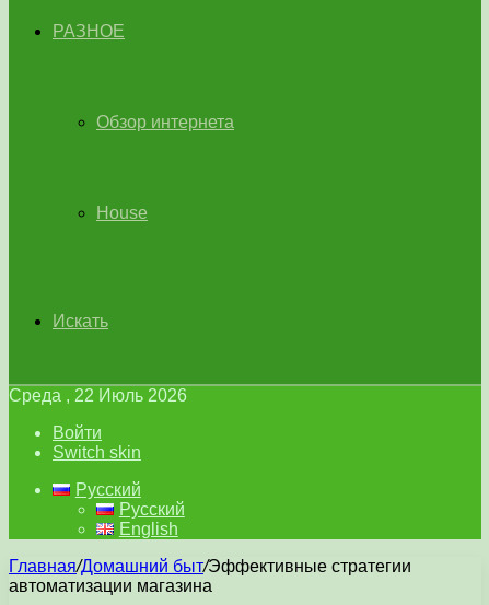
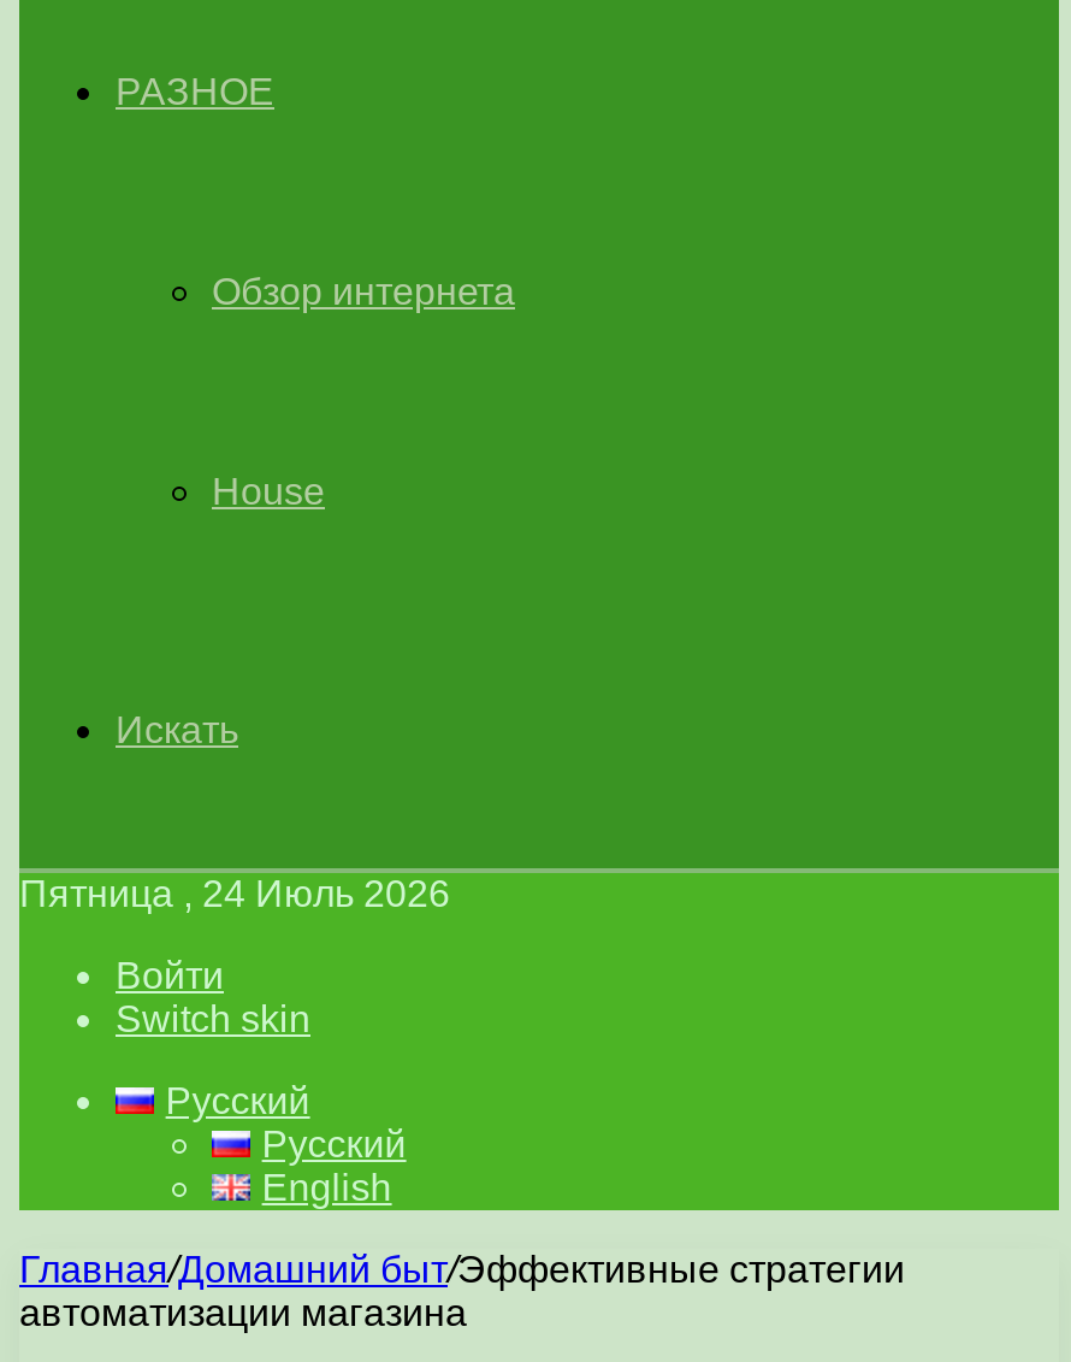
[9,386,187,405] Среда , 22 Июль 2026 -> [19,873,450,914] Пятница , 24 Июль 2026

